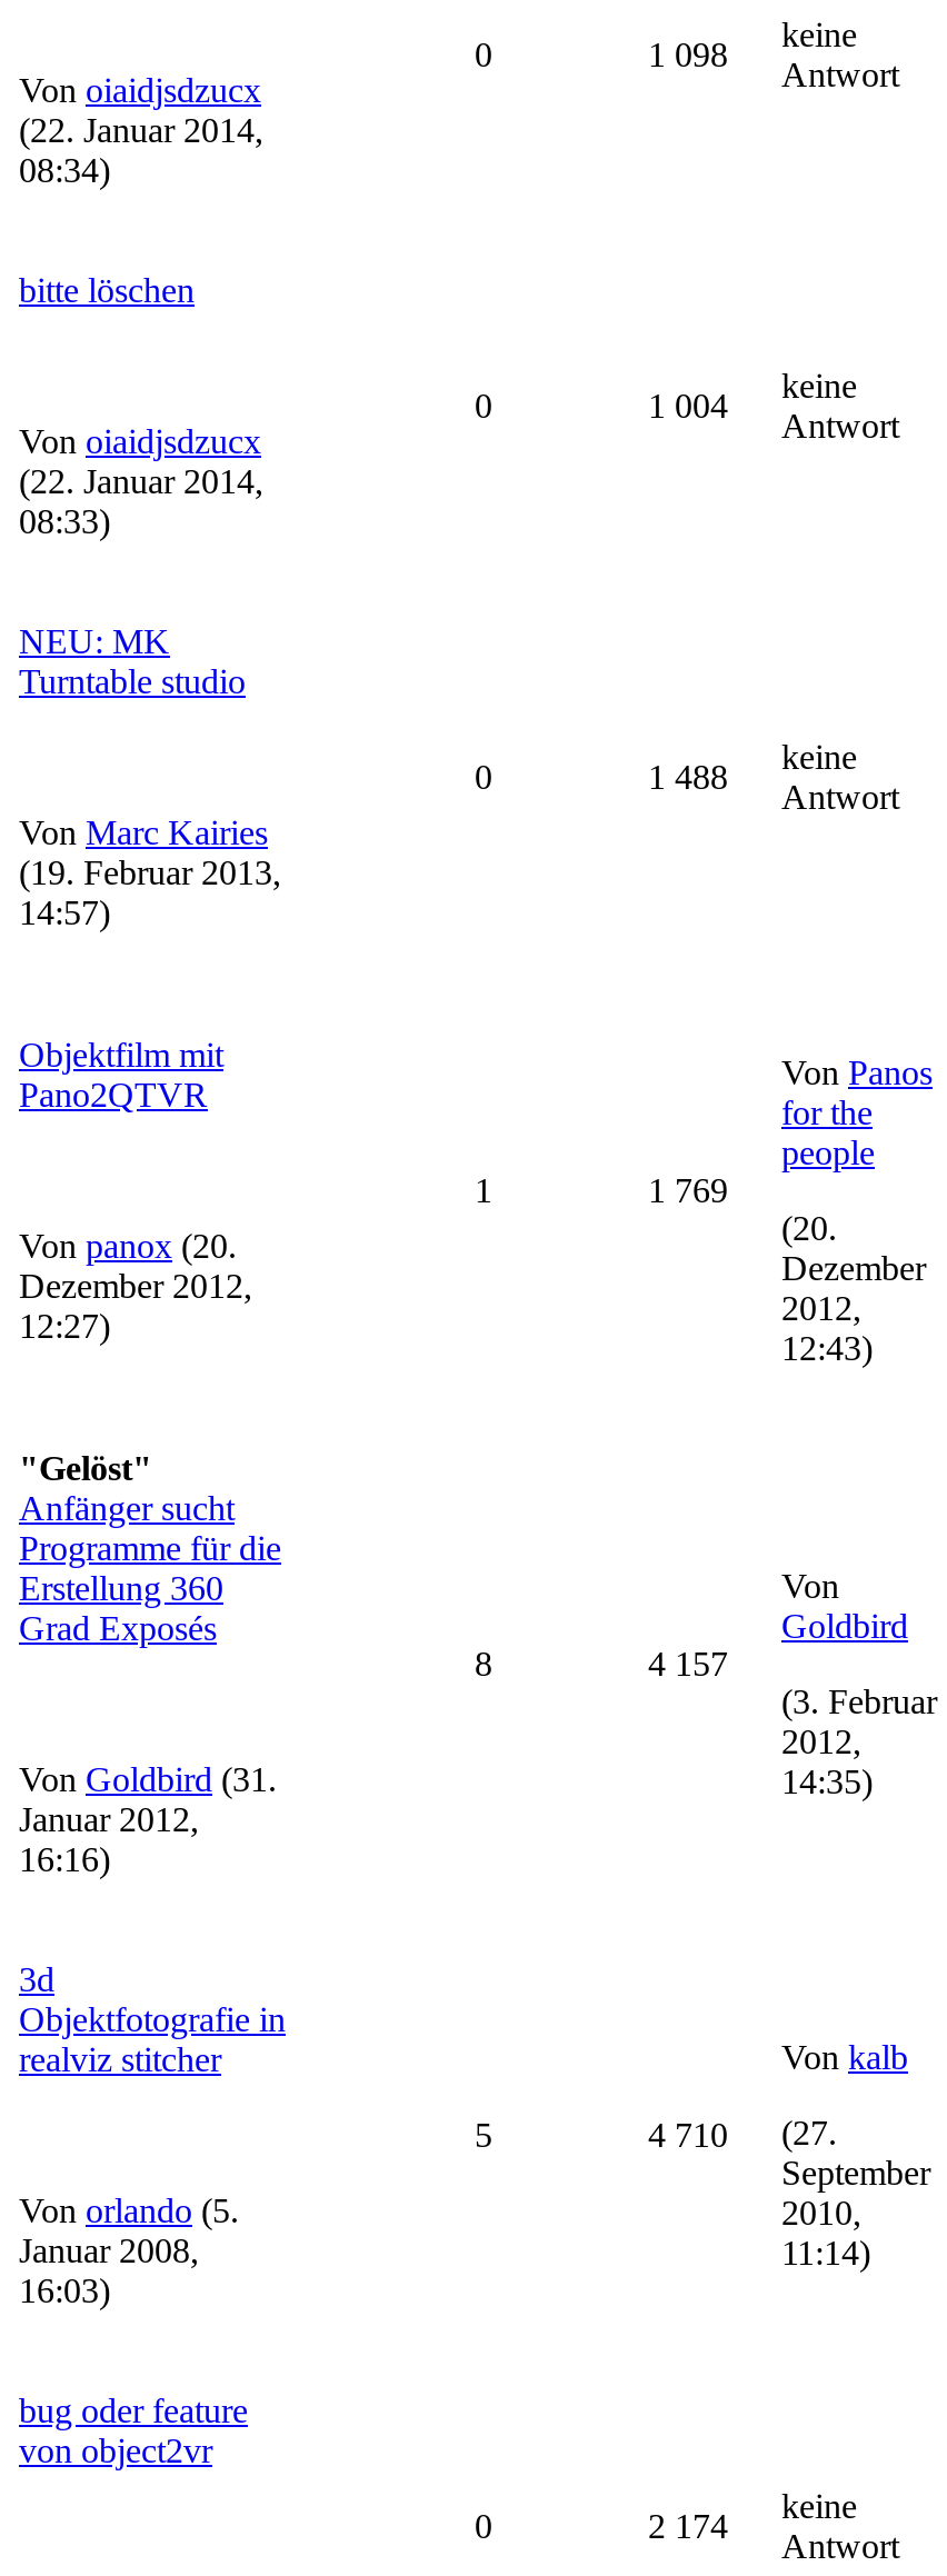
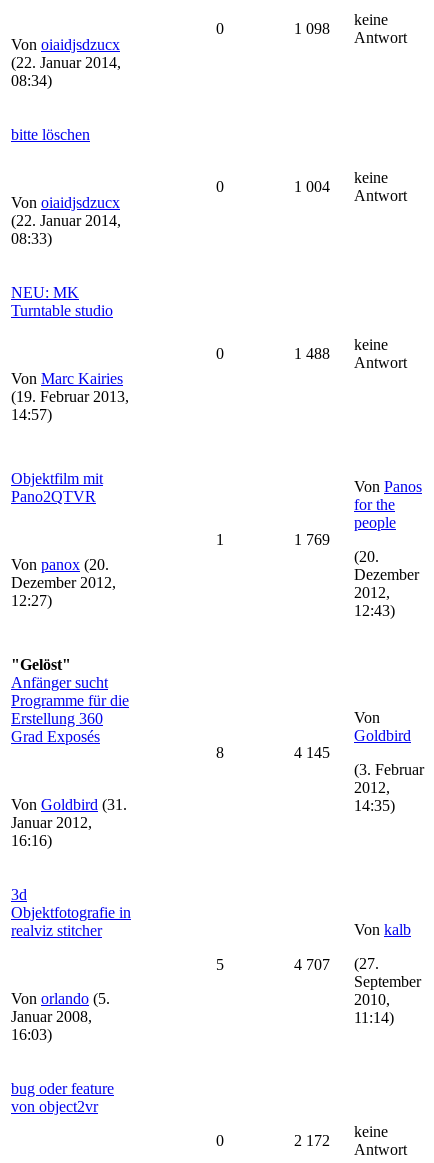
[648,1645,728,1683] 4 157 -> [294,744,330,761] 4 145
[648,2114,837,2154] 4 710 (27. -> [294,955,379,973] 4 707 (27.
[648,2507,728,2545] 2 174 -> [294,1132,330,1149] 2 172

